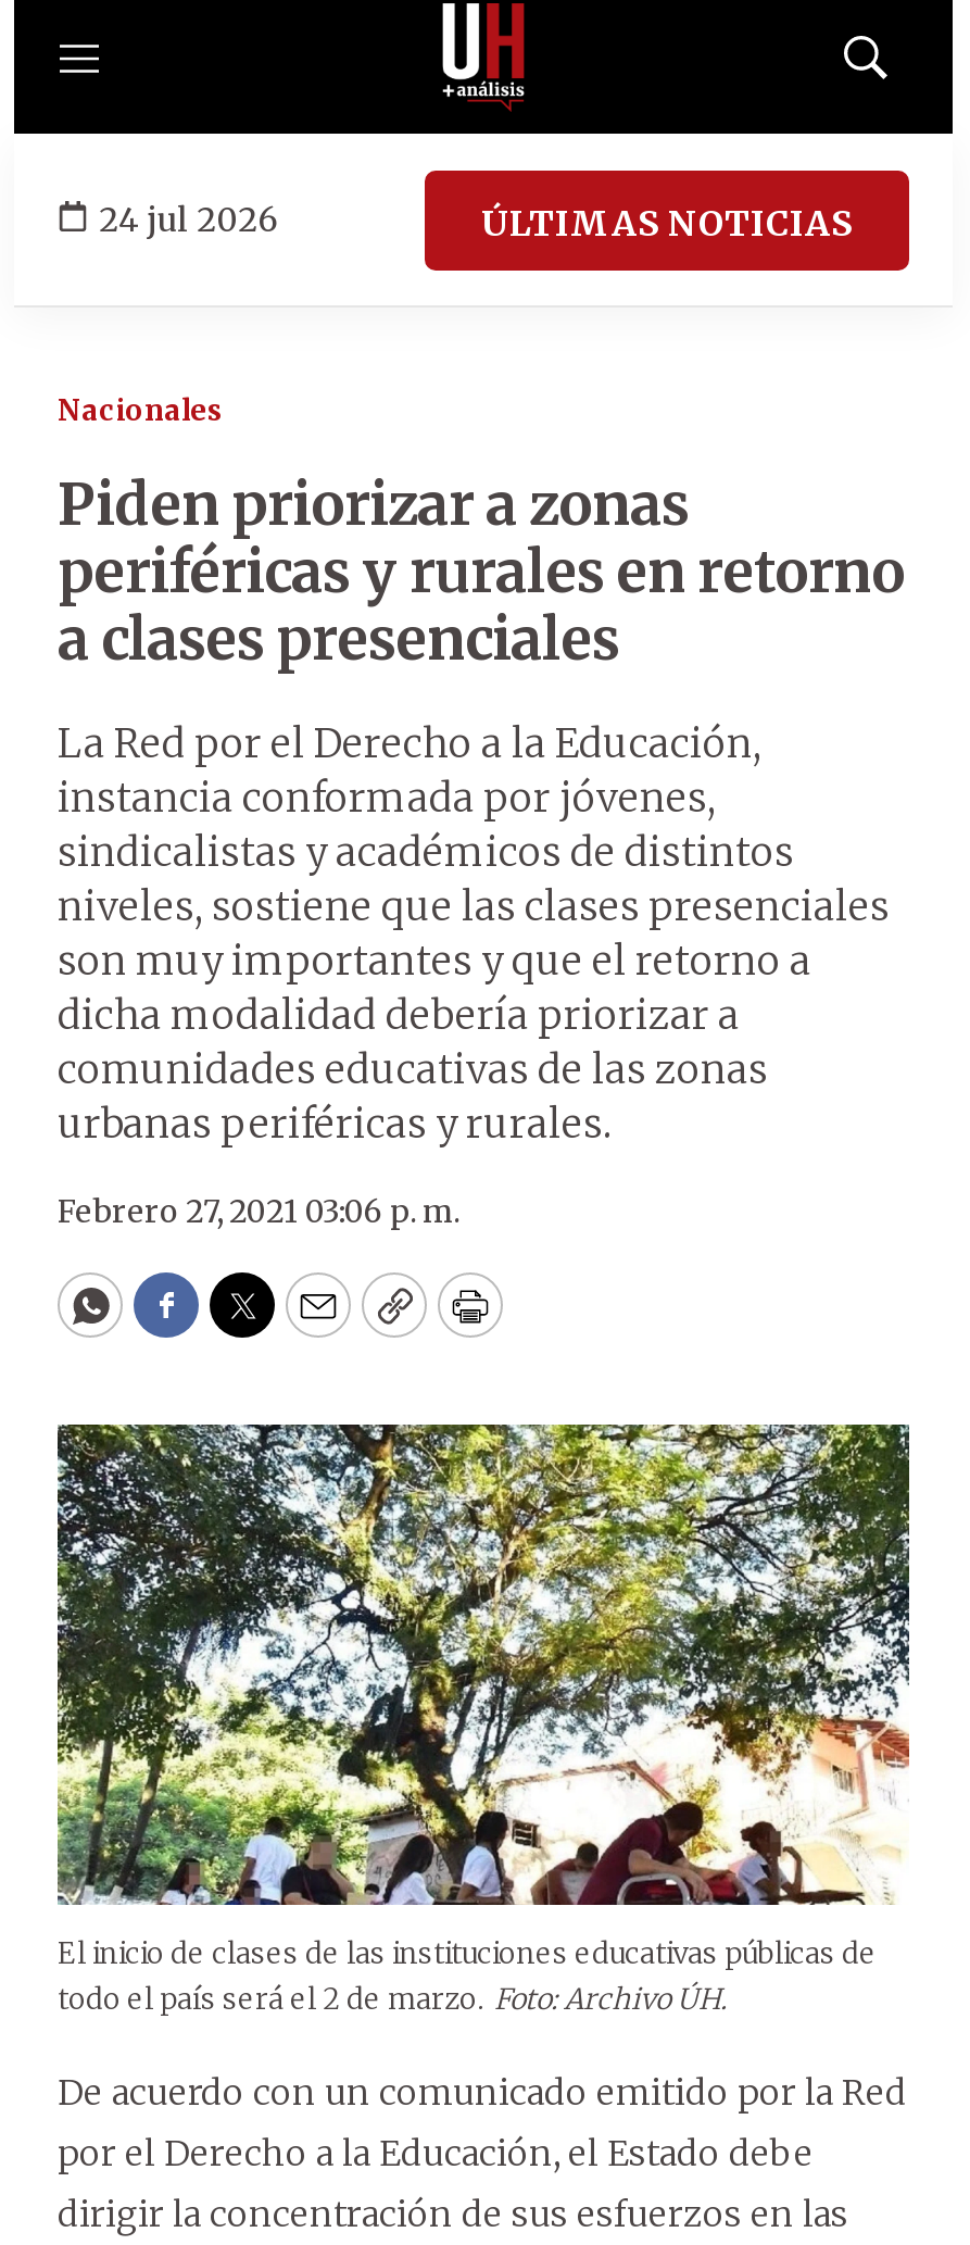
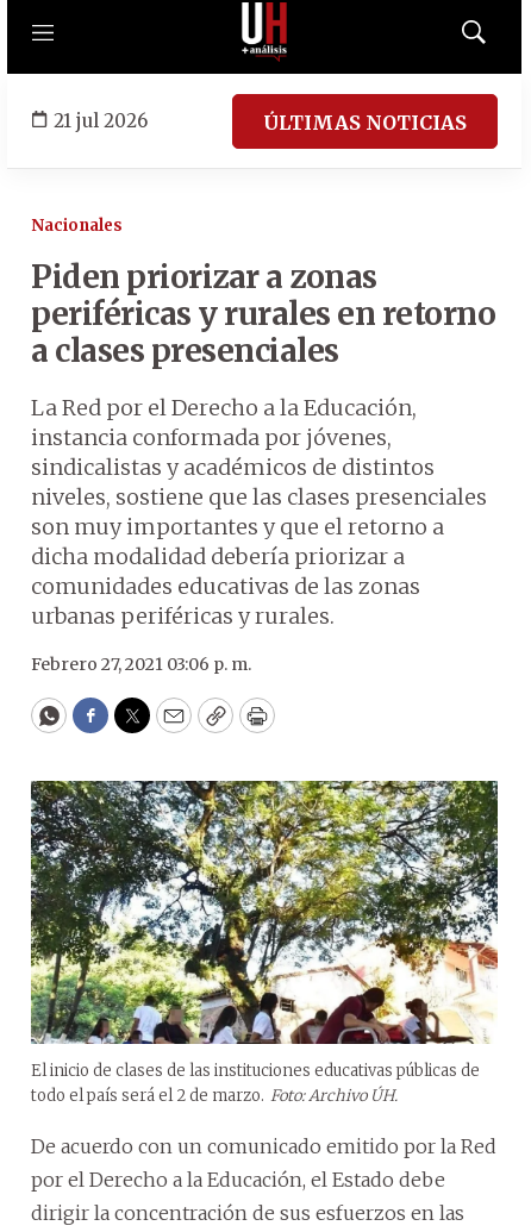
[99,198,277,239] 24 jul 2026 -> [54,109,148,132] 21 jul 2026

